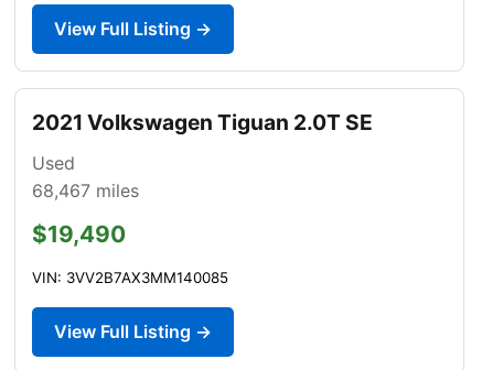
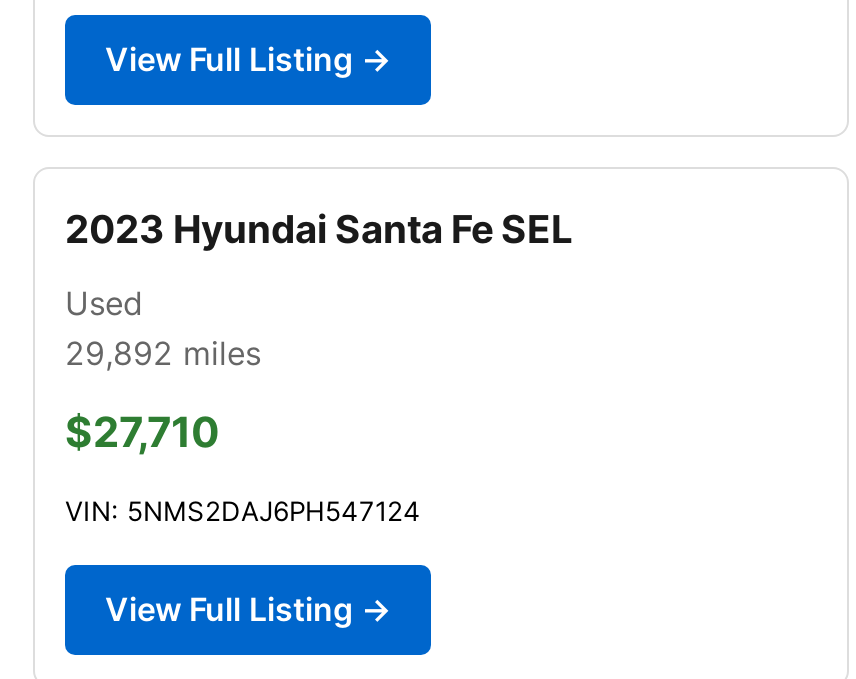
[32,109,373,135] 2021 Volkswagen Tiguan 2.0T SE -> [65,205,573,253] 2023 Hyundai Santa Fe SEL
[32,179,139,201] 68,467 miles -> [65,333,261,373] 29,892 miles
[32,220,126,248] $19,490 -> [65,407,219,457] $27,710
[32,269,228,286] VIN: 3VV2B7AX3MM140085 -> [65,495,421,527] VIN: 5NMS2DAJ6PH547124

